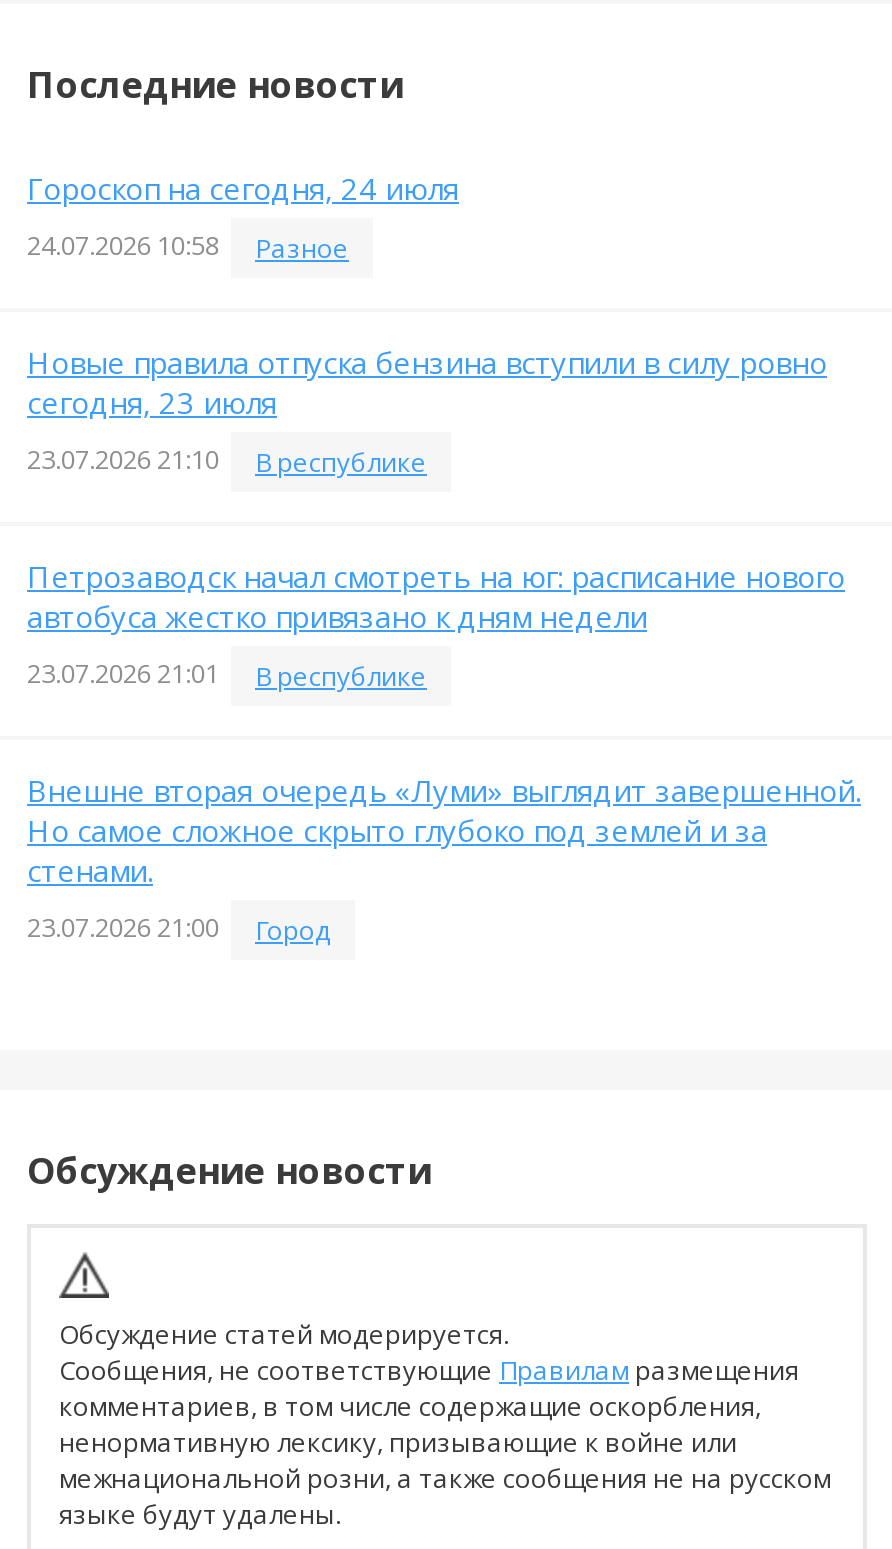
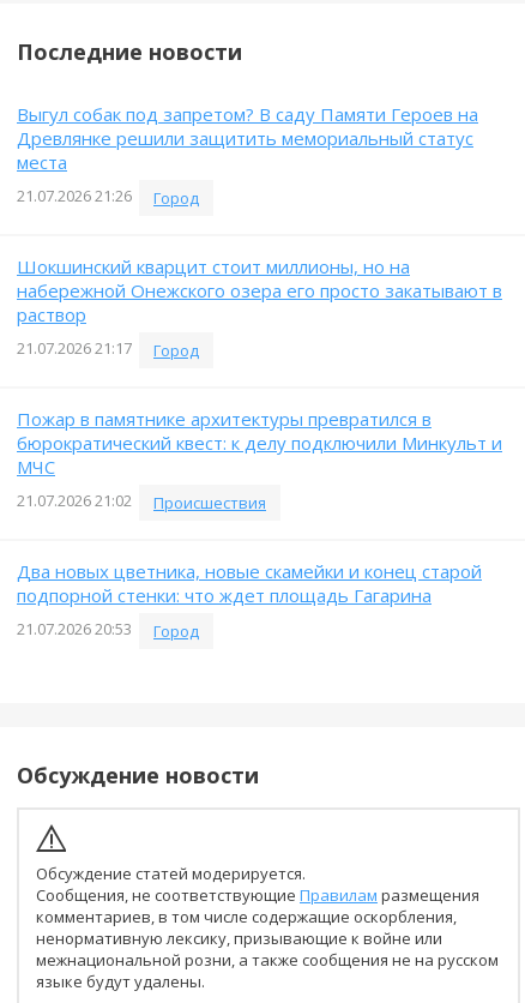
[27,169,459,209] Гороскоп на сегодня, 24 июля -> [17,102,478,174] Выгул собак под запретом? В саду Памяти Героев на | Древлянке решили защитить мемориальный статус | места
[27,228,349,267] 24.07.2026 10:58 | Разное -> [17,186,199,209] 21.07.2026 21:26 | Город
[27,343,827,423] Новые правила отпуска бензина вступили в силу ровно | сегодня, 23 июля -> [17,255,502,327] Шокшинский кварцит стоит миллионы, но на | набережной Онежского озера его просто закатывают в | раствор
[27,442,427,481] 23.07.2026 21:10 | В республике -> [17,338,199,362] 21.07.2026 21:17 | Город
[27,557,845,637] Петрозаводск начал смотреть на юг: расписание нового | автобуса жестко привязано к дням недели -> [17,407,502,479] Пожар в памятнике архитектуры превратился в | бюрократический квест: к делу подключили Минкульт и | МЧС
[27,656,427,695] 23.07.2026 21:01 | В республике -> [17,491,266,514] 21.07.2026 21:02 | Происшествия
[27,771,861,891] Внешне вторая очередь «Луми» выглядит завершенной. | Но самое сложное скрыто глубоко под землей и за | стенами. -> [17,560,482,608] Два новых цветника, новые скамейки и конец старой | подпорной стенки: что ждет площадь Гагарина
[27,910,331,949] 23.07.2026 21:00 Город -> [17,619,199,642] 21.07.2026 20:53 Город

